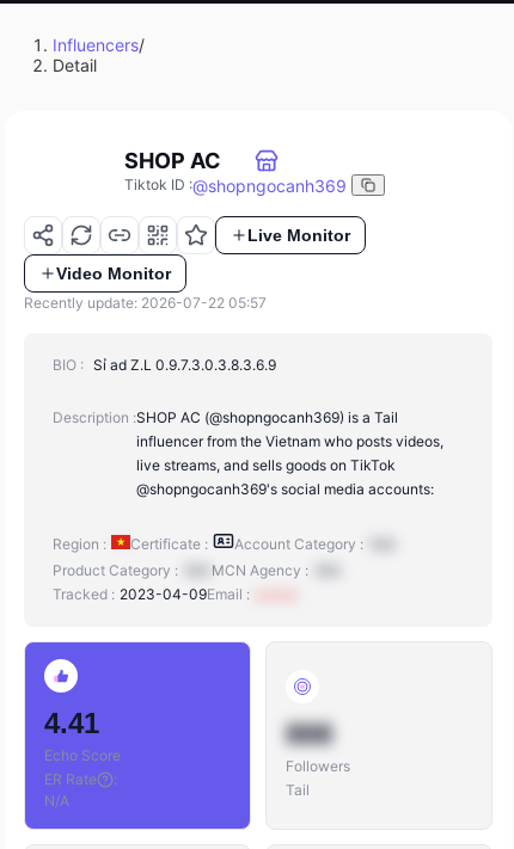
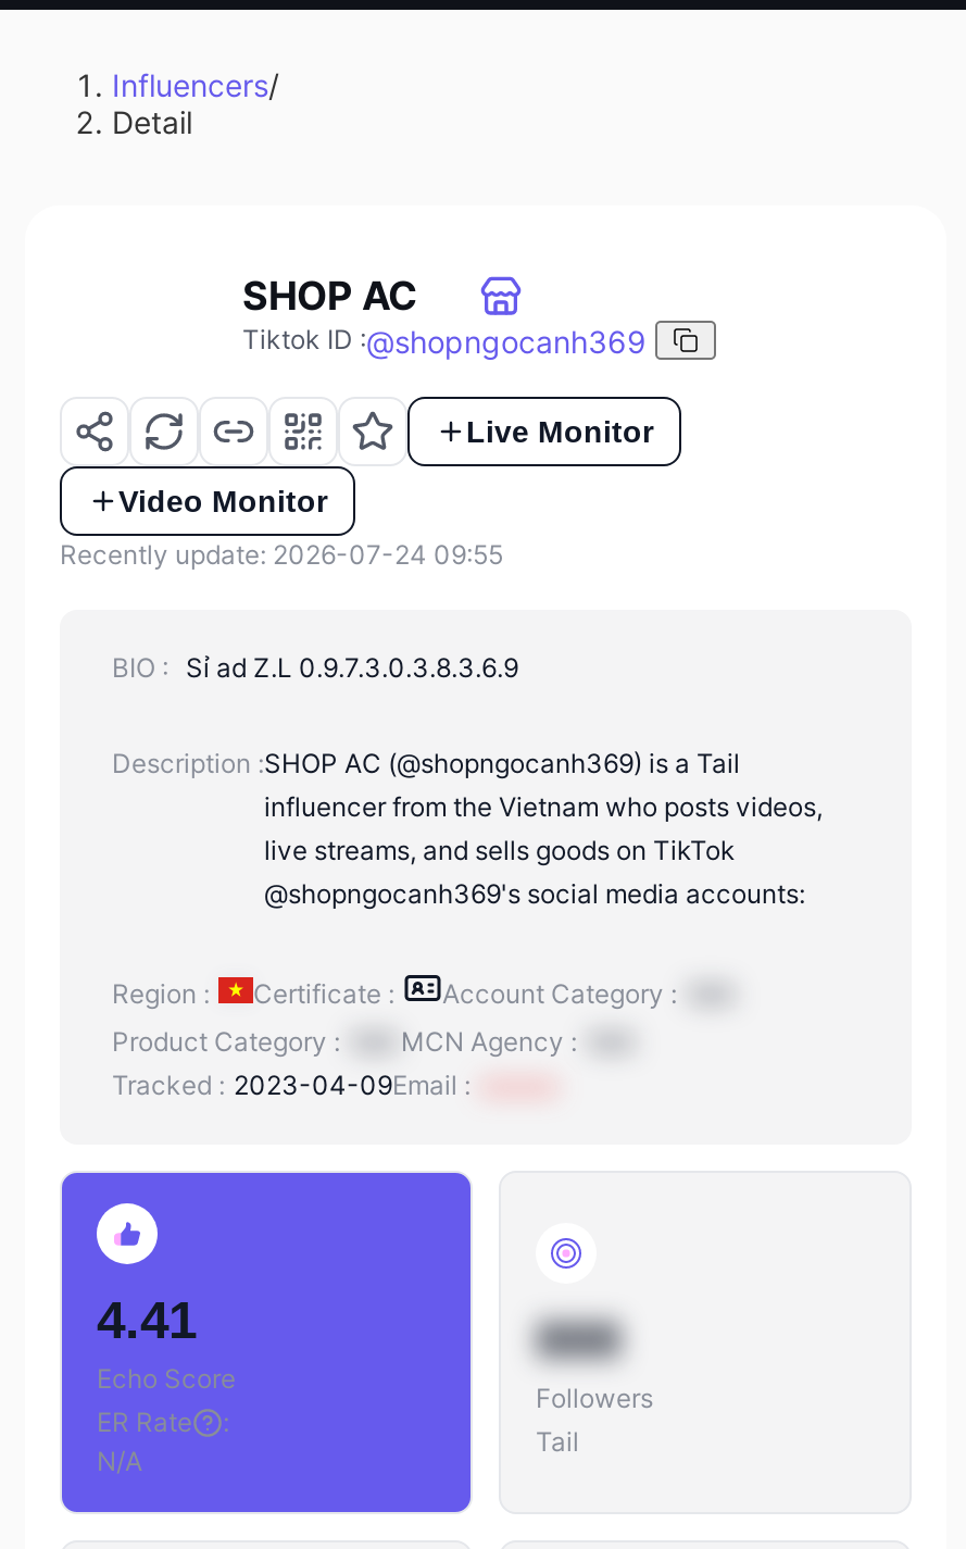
[24,294,267,312] Recently update: 2026-07-22 05:57 -> [60,539,503,571] Recently update: 2026-07-24 09:55

